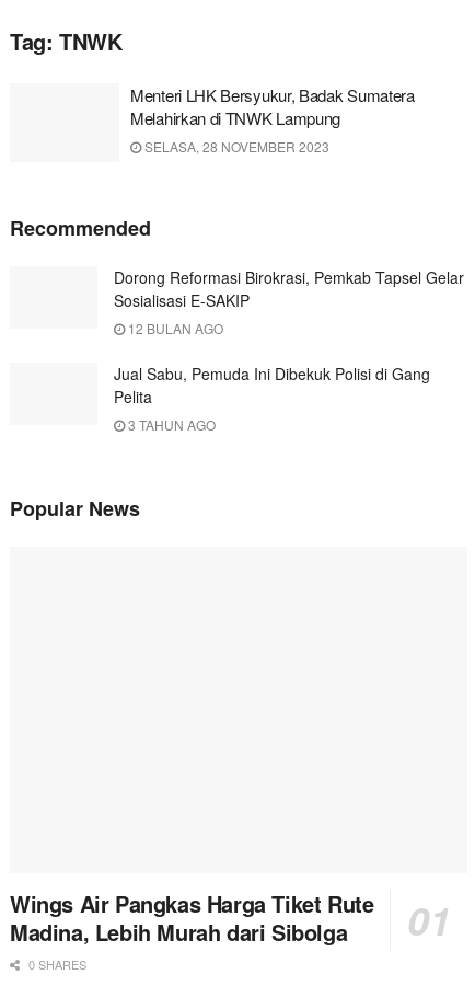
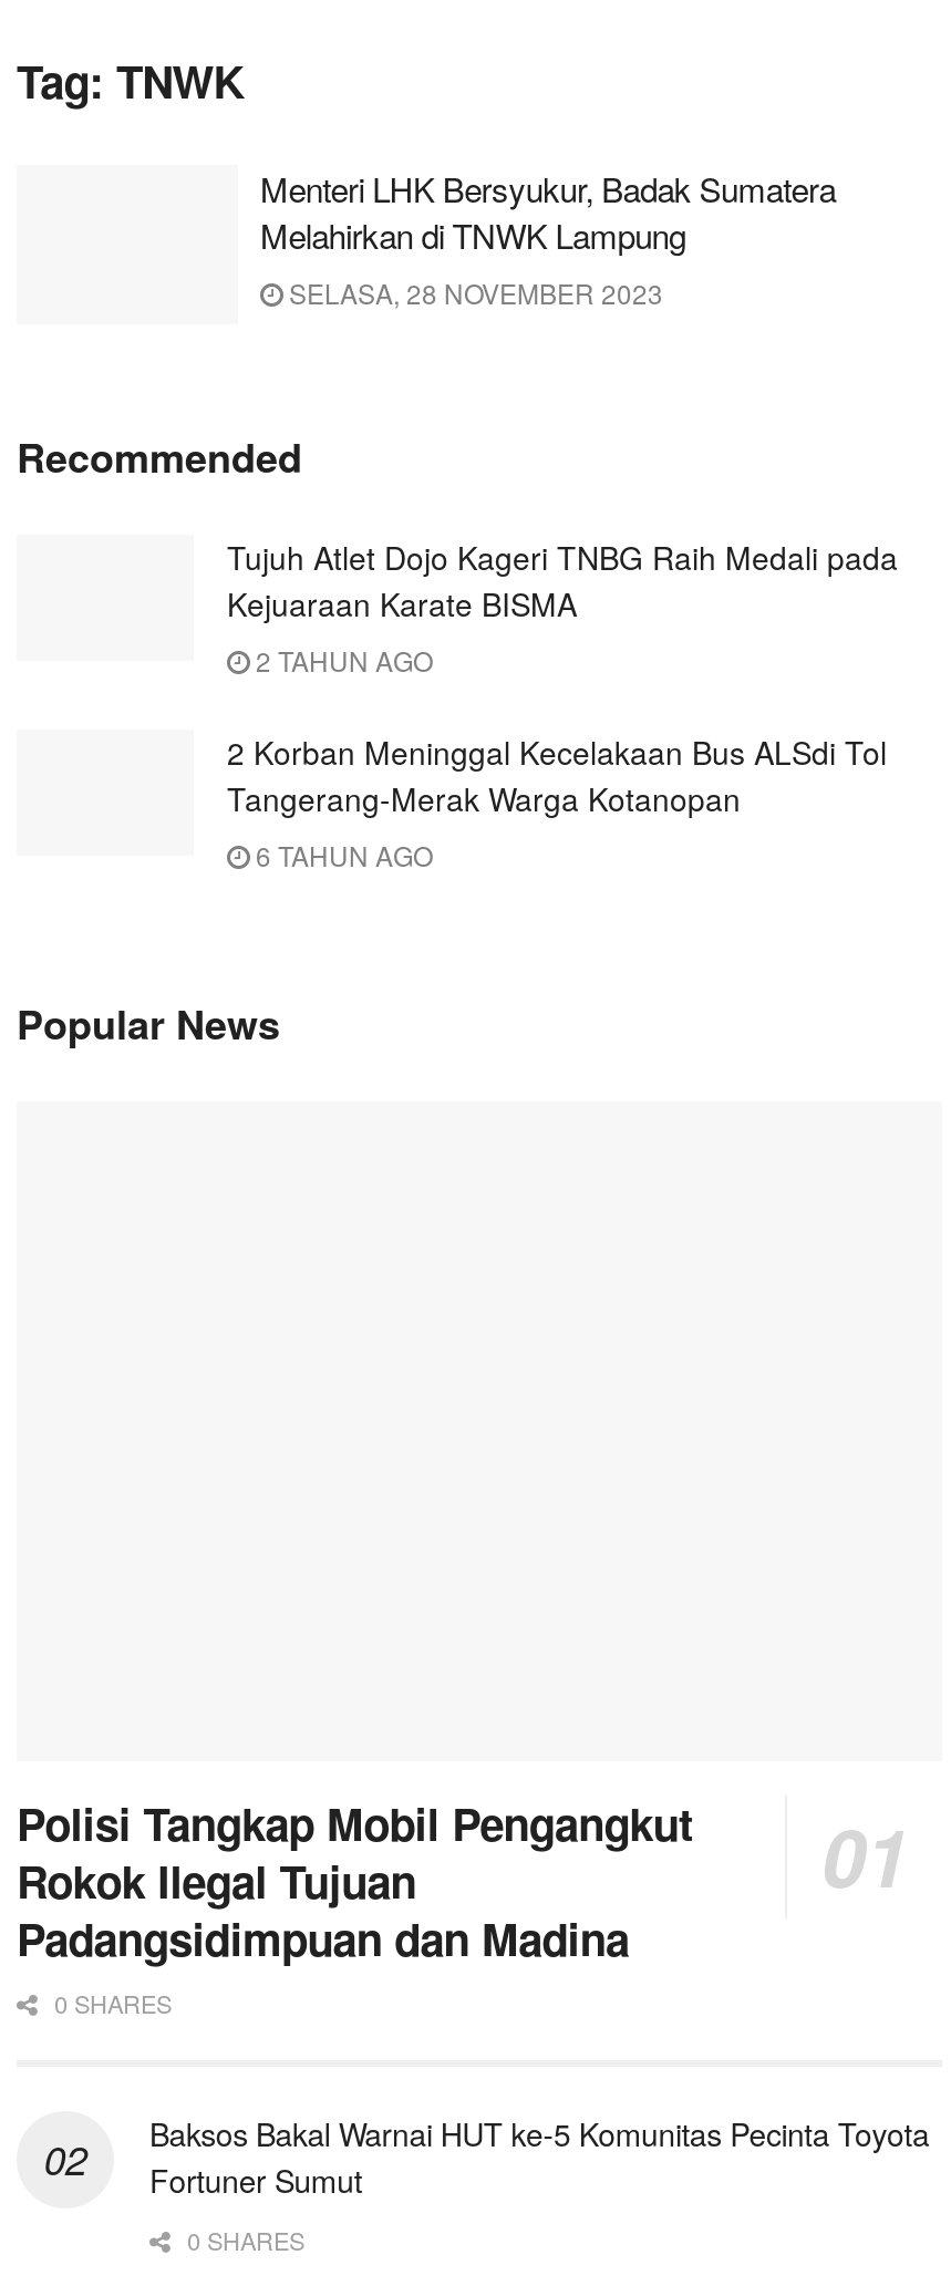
[114,266,464,337] Dorong Reformasi Birokrasi, Pemkab Tapsel Gelar | Sosialisasi E-SAKIP | 12 BULAN AGO -> [227,534,898,677] Tujuh Atlet Dojo Kageri TNBG Raih Medali pada | Kejuaraan Karate BISMA | 2 TAHUN AGO
[114,362,430,433] Jual Sabu, Pemuda Ini Dibekuk Polisi di Gang | Pelita | 3 TAHUN AGO -> [227,728,887,872] 2 Korban Meninggal Kecelakaan Bus ALSdi Tol | Tangerang-Merak Warga Kotanopan | 6 TAHUN AGO
[10,888,374,948] Wings Air Pangkas Harga Tiket Rute | Madina, Lebih Murah dari Sibolga -> [17,1791,929,2203] Polisi Tangkap Mobil Pengangkut | Rokok Ilegal Tujuan | Padangsidimpuan dan Madina | 0 SHARES | Baksos Bakal Warnai HUT ke-5 Komunitas Pecinta Toyota | Fortuner Sumut

